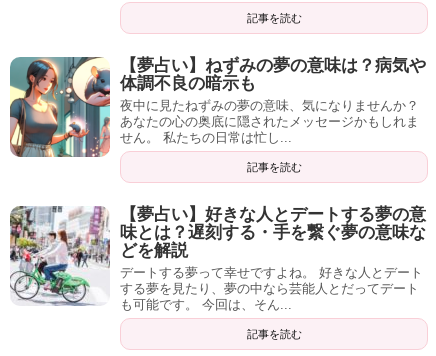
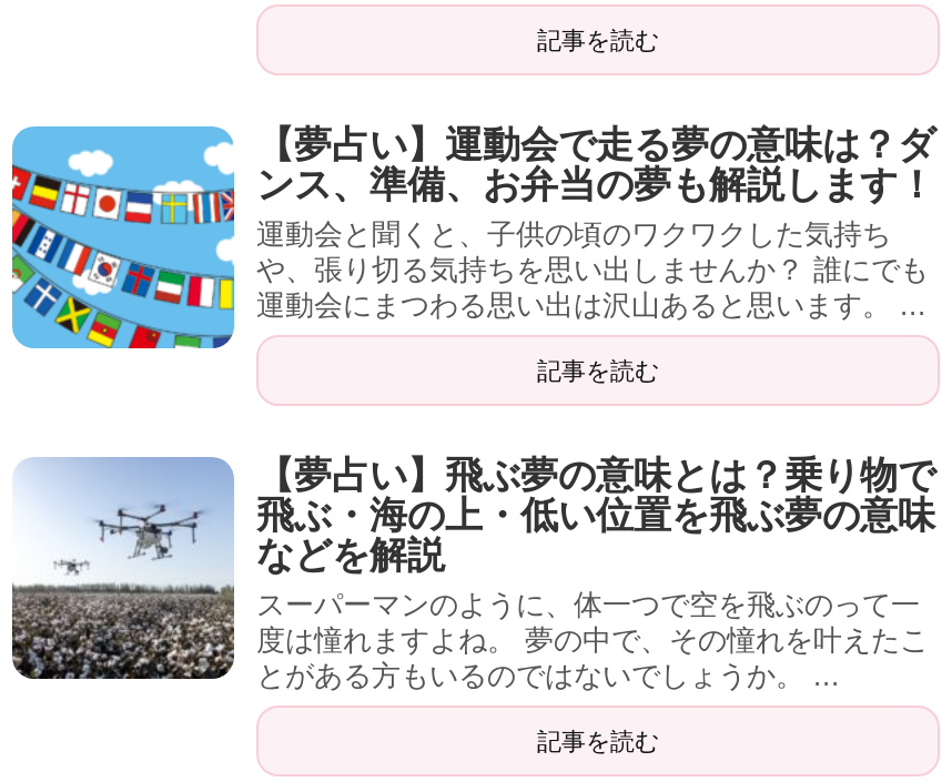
[9,56,426,158] [image] | 【夢占い】ねずみの夢の意味は？病気や | 体調不良の暗示も | 夜中に見たねずみの夢の意味、気になりませんか？ | あなたの心の奥底に隠されたメッセージかもしれま | せん。 私たちの日常は忙し... -> [10,124,935,351] [image] | 【夢占い】運動会で走る夢の意味は？ダ | ンス、準備、お弁当の夢も解説します！ | 運動会と聞くと、子供の頃のワクワクした気持ち | や、張り切る気持ちを思い出しませんか？ 誰にでも | 運動会にまつわる思い出は沢山あると思います。 ...
[9,205,426,312] [image] | 【夢占い】好きな人とデートする夢の意 | 味とは？遅刻する・手を繋ぐ夢の意味な | どを解説 | デートする夢って幸せですよね。 好きな人とデート | する夢を見たり、夢の中なら芸能人とだってデート | も可能です。 今回は、そん... -> [10,455,935,693] [image] | 【夢占い】飛ぶ夢の意味とは？乗り物で | 飛ぶ・海の上・低い位置を飛ぶ夢の意味 | などを解説 | スーパーマンのように、体一つで空を飛ぶのって一 | 度は憧れますよね。 夢の中で、その憧れを叶えたこ | とがある方もいるのではないでしょうか。 ...

